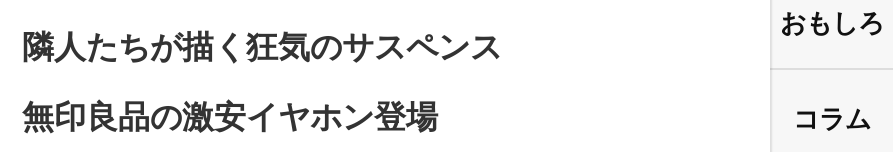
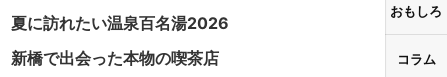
[22,26,502,66] 隣人たちが描く狂気のサスペンス -> [11,13,229,33] 夏に訪れたい温泉百名湯2026
[22,96,438,136] 無印良品の激安イヤホン登場 -> [11,48,219,68] 新橋で出会った本物の喫茶店

